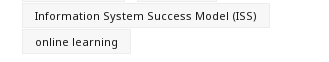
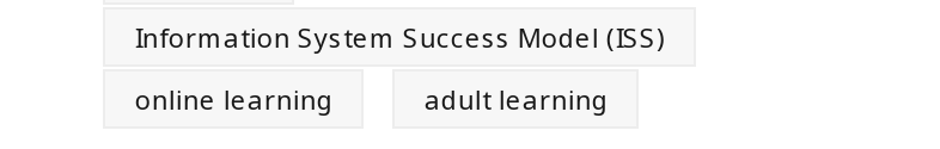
none -> [424,81,608,117] adult learning

